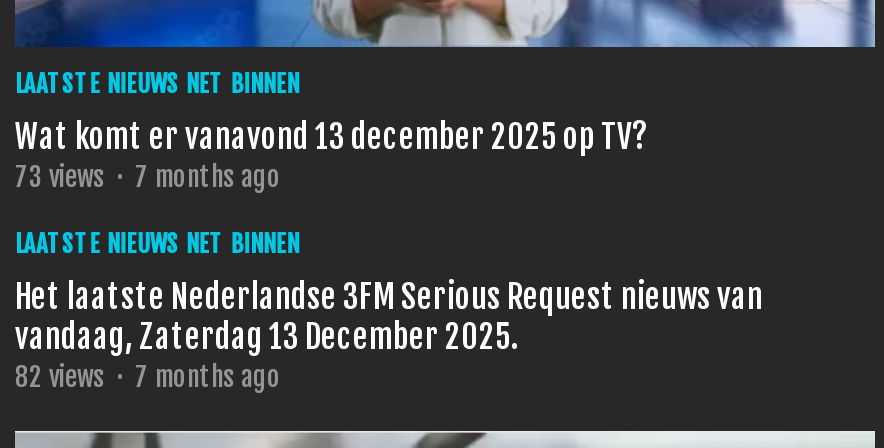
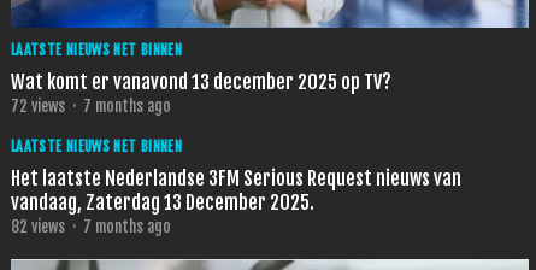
[15,160,281,192] 73 views · 7 months ago -> [11,97,171,116] 72 views · 7 months ago

